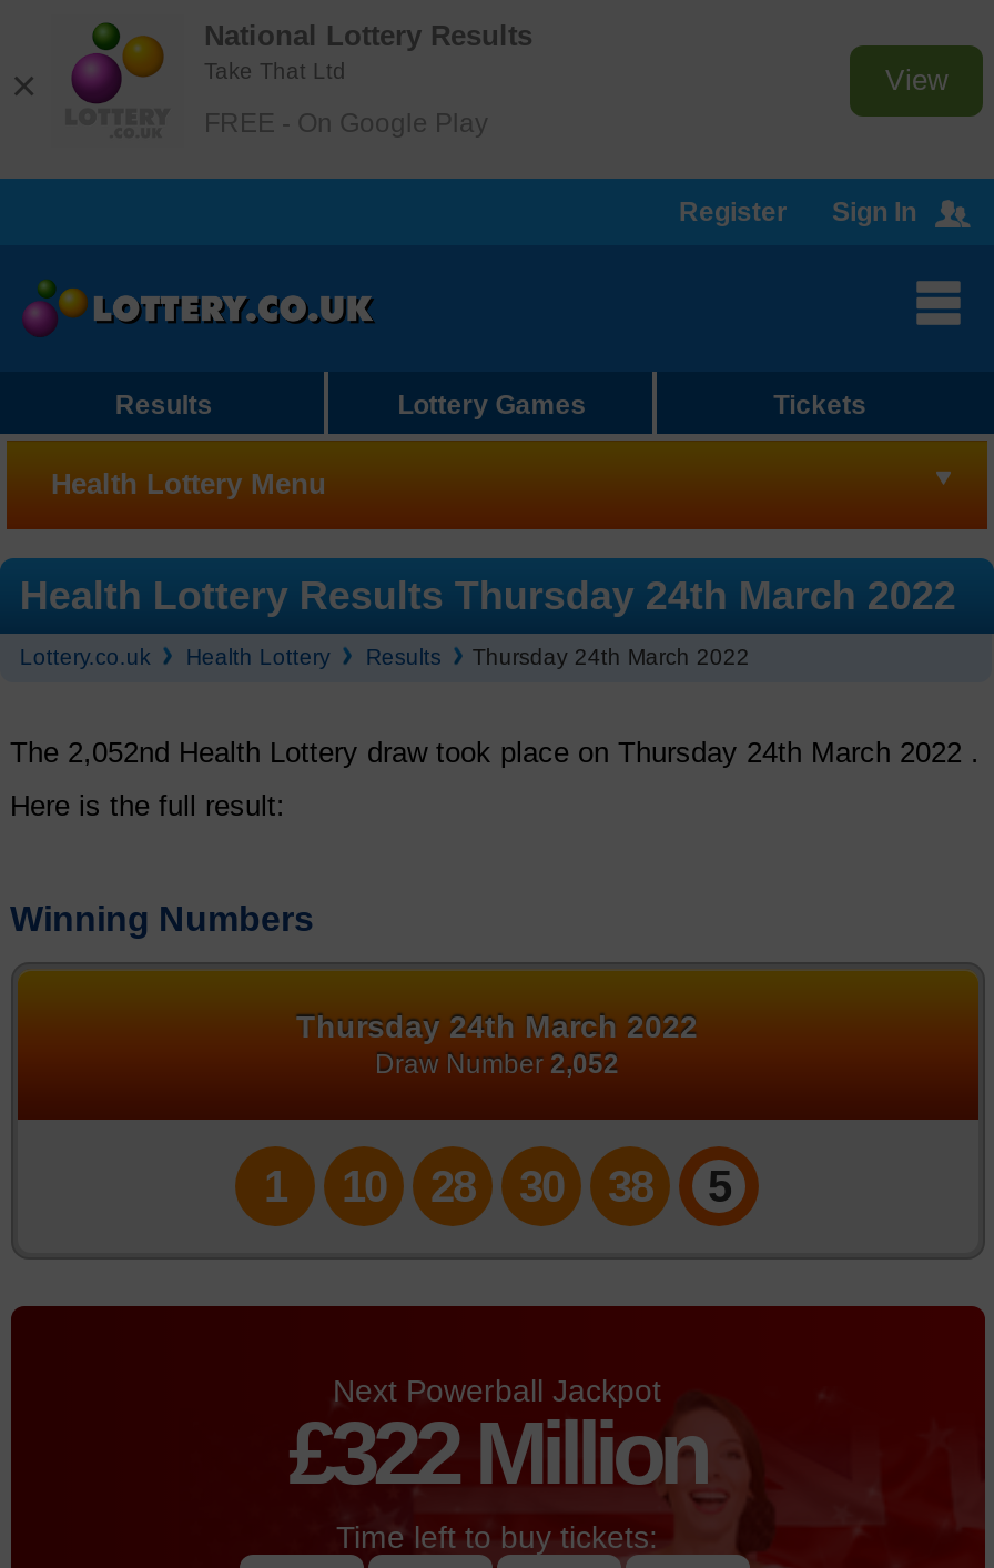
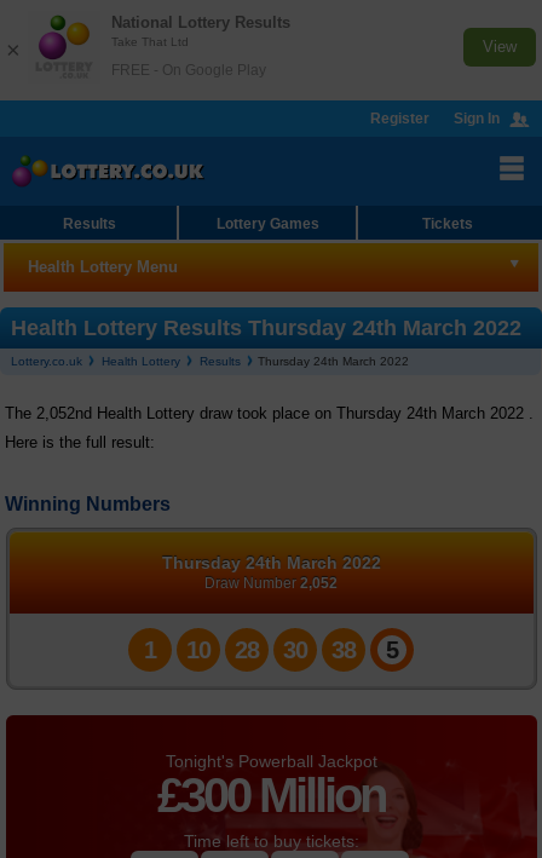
[333,1373,661,1408] Next Powerball Jackpot -> [165,752,377,771] Tonight's Powerball Jackpot
[288,1404,706,1501] £322 Million -> [157,768,385,822] £300 Million

